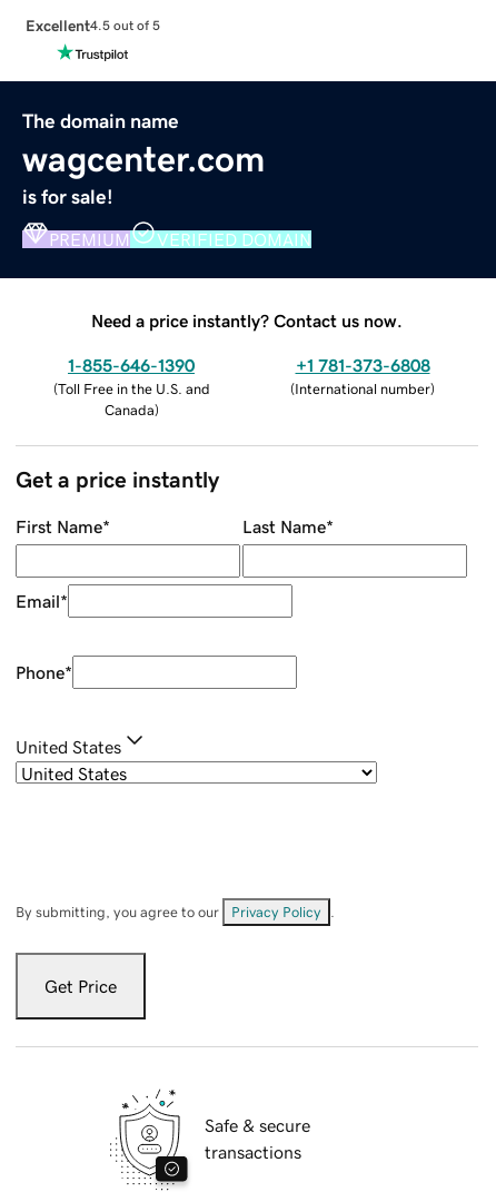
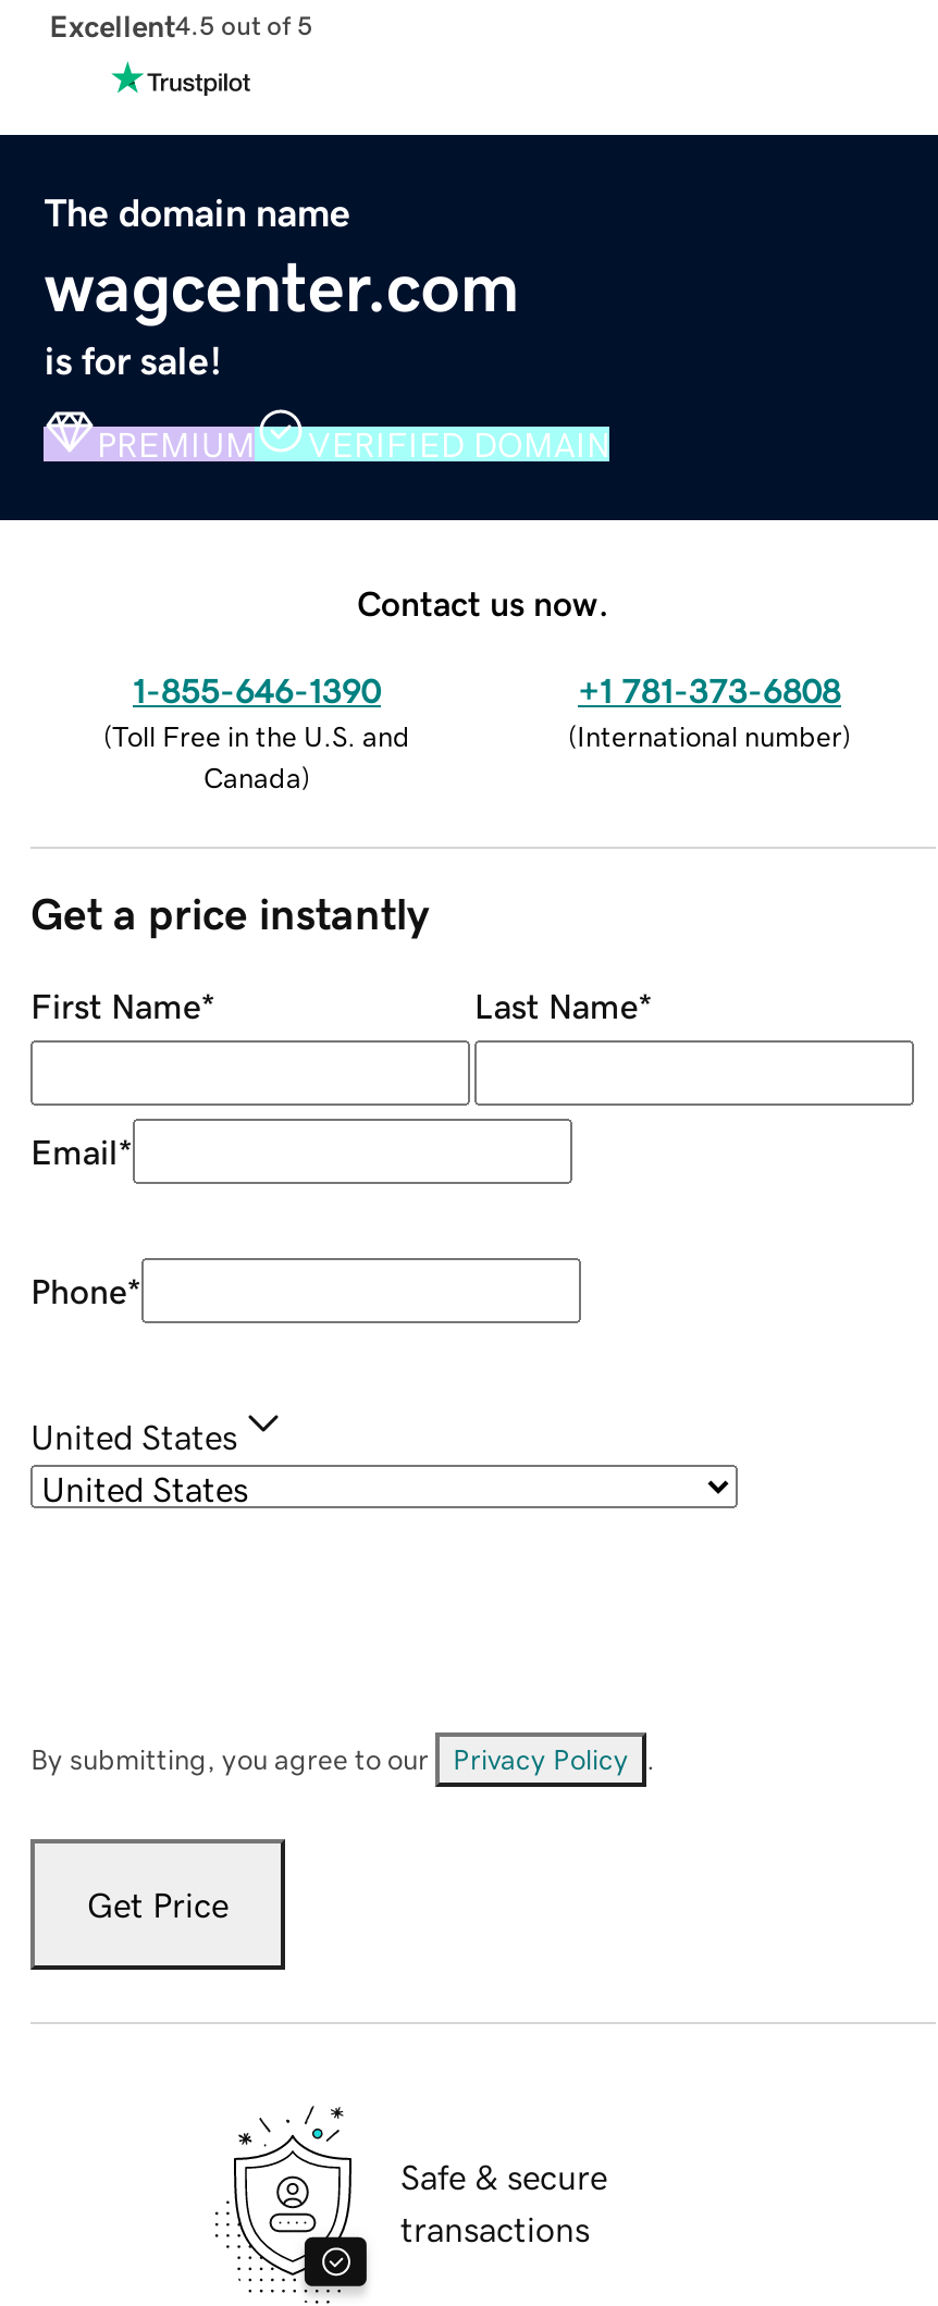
[91,311,403,329] Need a price instantly? Contact us now. -> [357,585,609,619] Contact us now.

